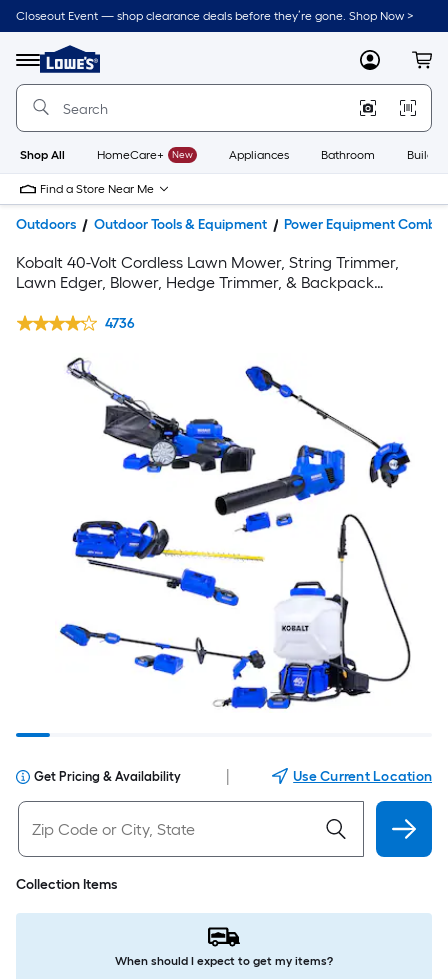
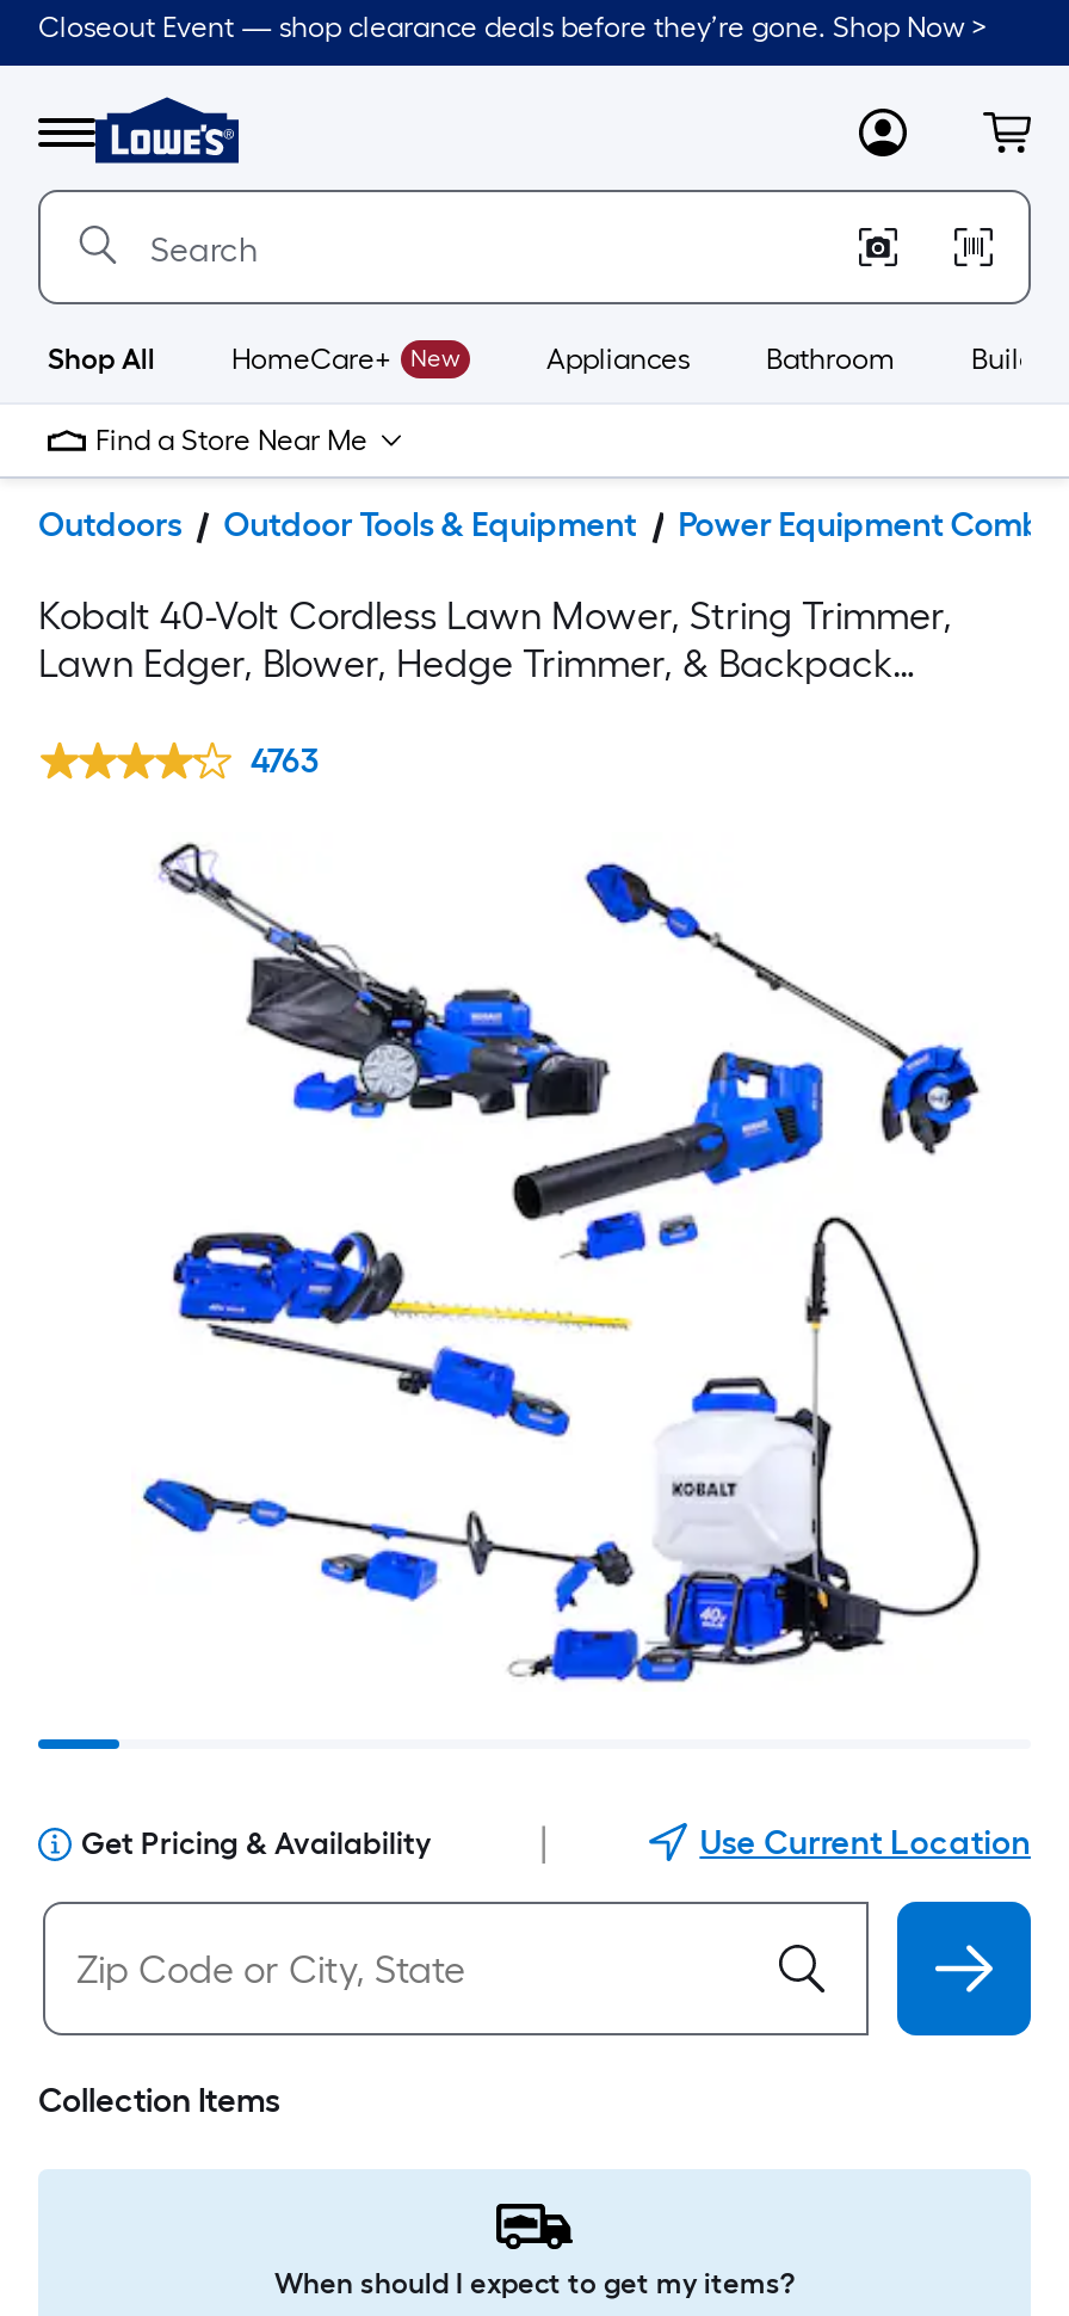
[105,315,135,332] 4736 -> [251,741,320,782] 4763

